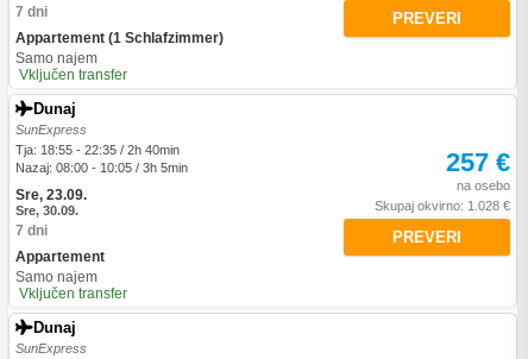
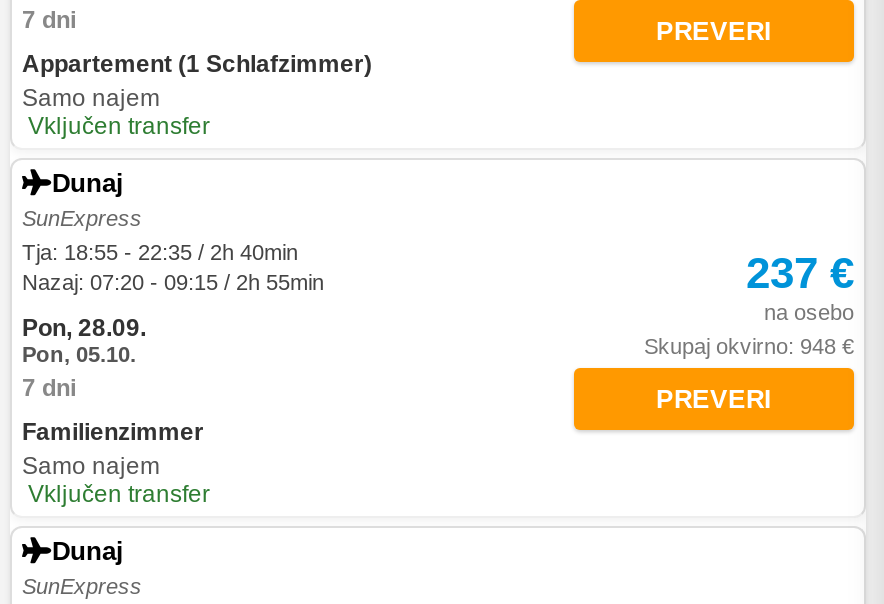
[446,147,510,177] 257 € -> [746,247,854,297] 237 €
[15,160,188,175] Nazaj: 08:00 - 10:05 / 3h 5min -> [22,270,324,294] Nazaj: 07:20 - 09:15 / 2h 55min
[15,187,87,218] Sre, 23.09. | Sre, 30.09. -> [22,314,146,366] Pon, 28.09. | Pon, 05.10.
[375,198,510,212] Skupaj okvirno: 1.028 € -> [644,333,854,357] Skupaj okvirno: 948 €
[15,248,105,265] Appartement -> [22,418,204,446] Familienzimmer

